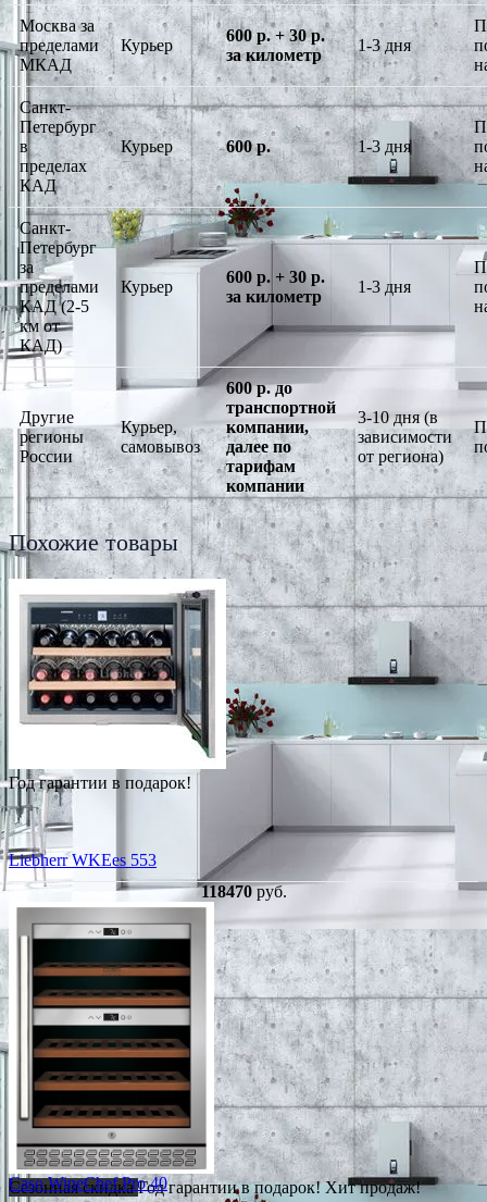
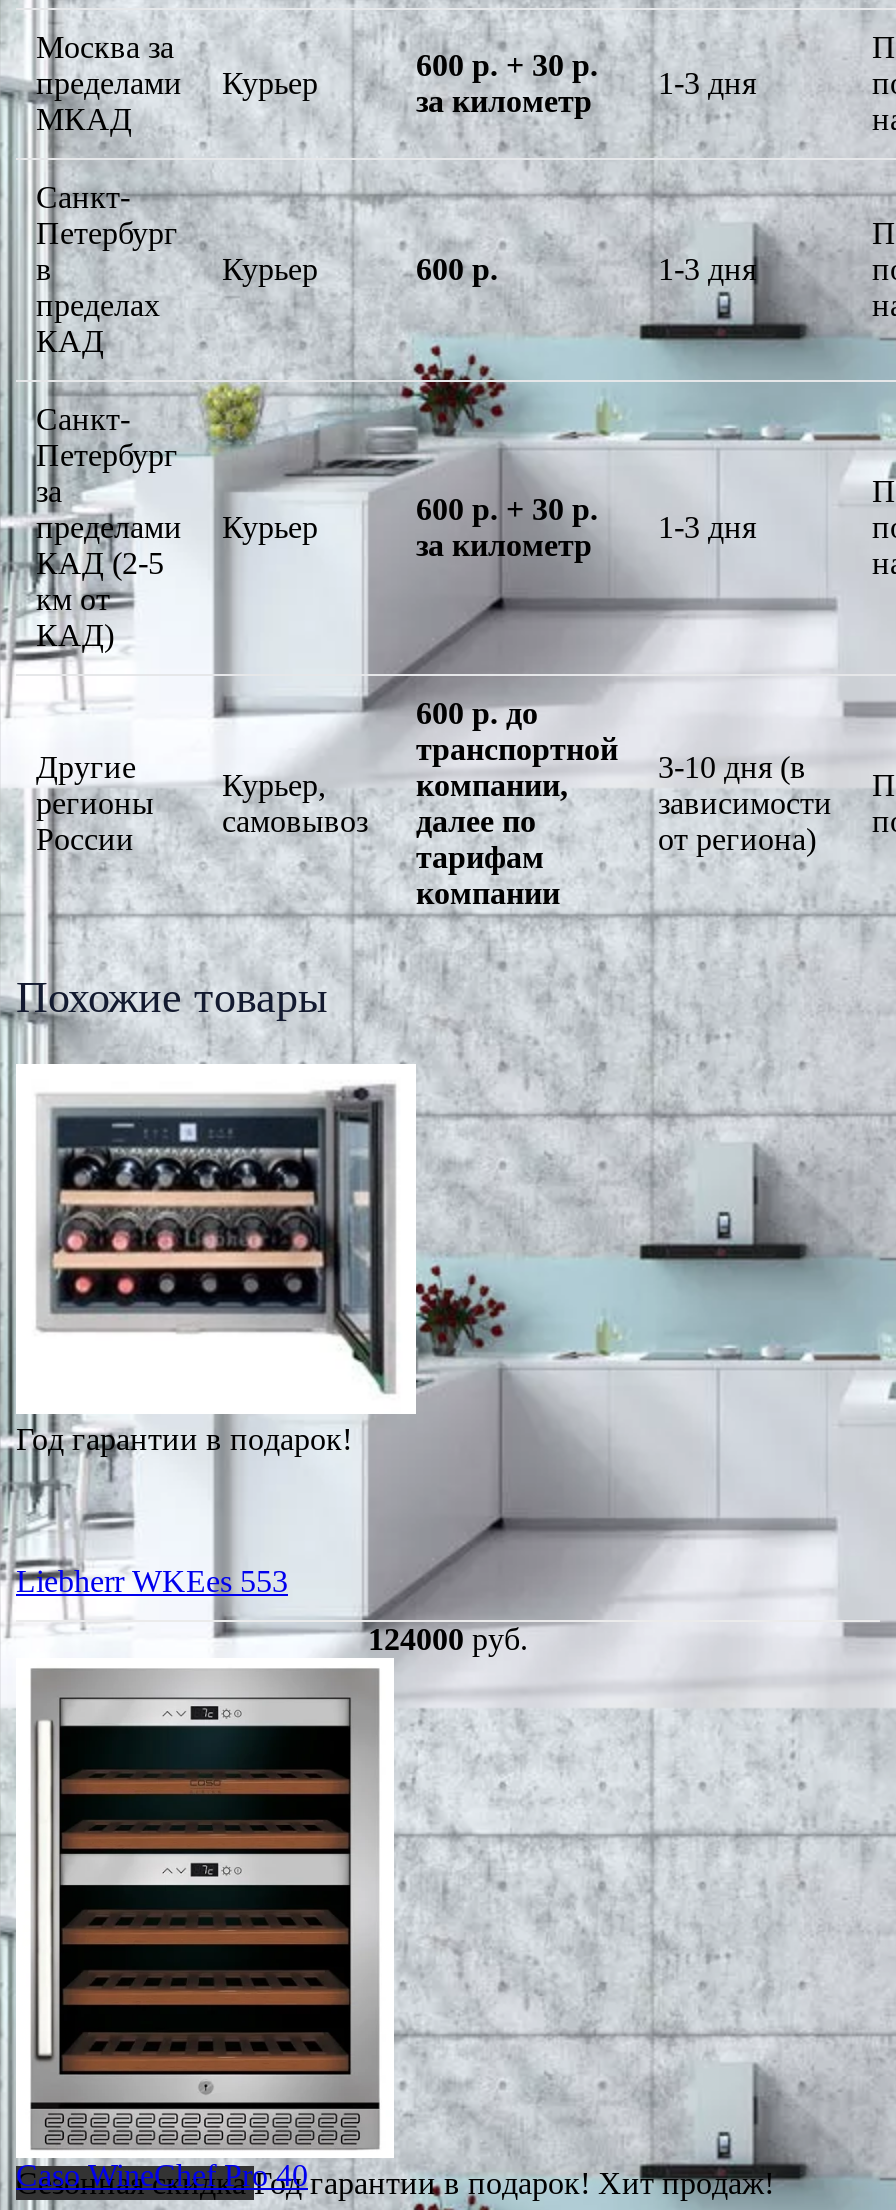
[201,882,286,900] 118470 руб. -> [368,1622,528,1656] 124000 руб.

